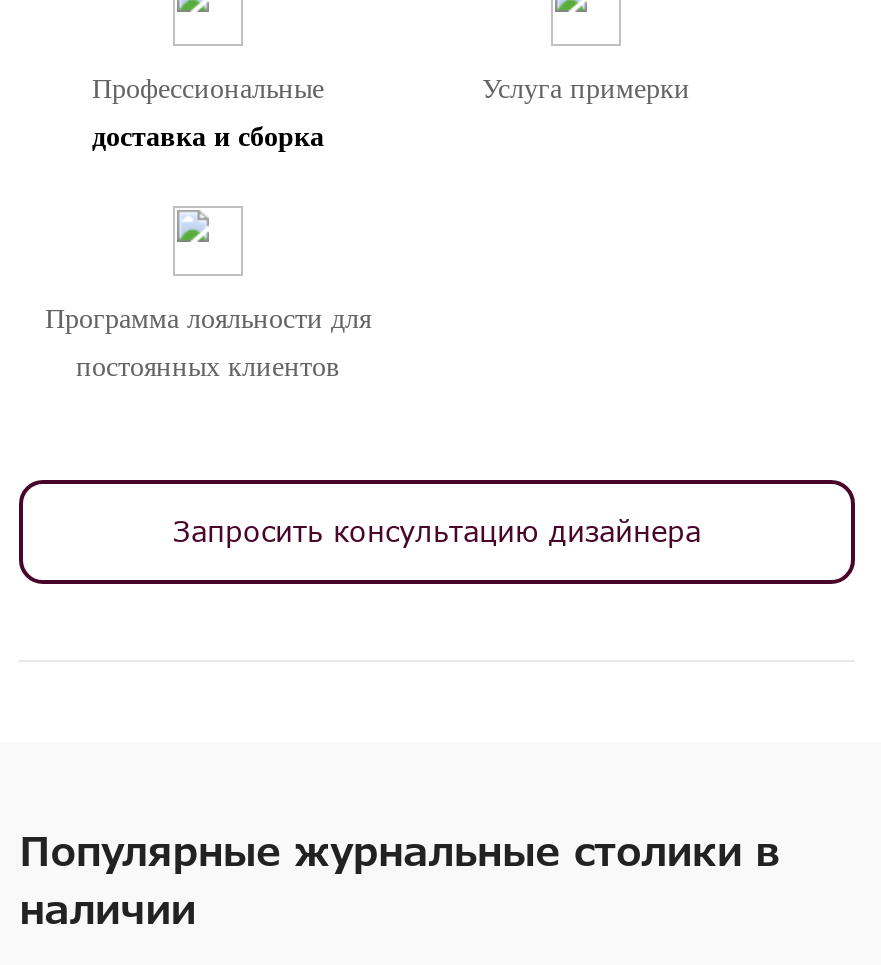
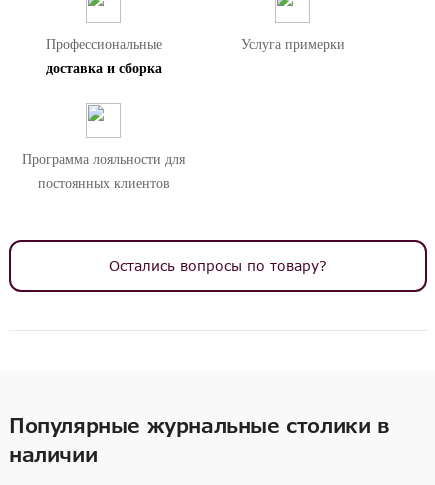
[173,514,701,548] Запросить консультацию дизайнера -> [109,257,327,274] Остались вопросы по товару?

